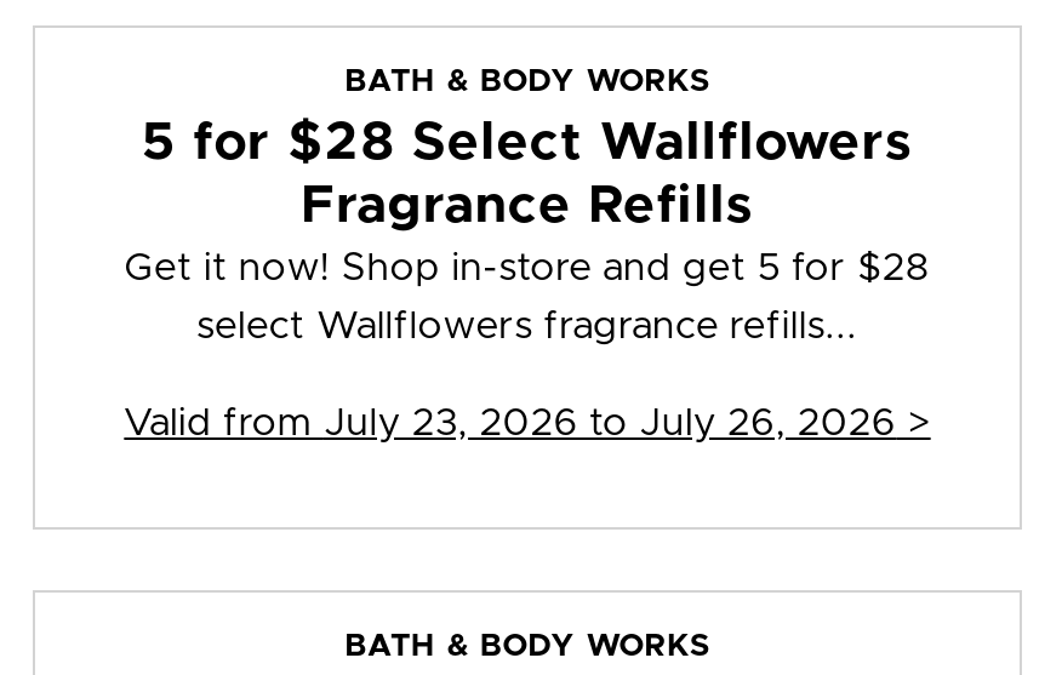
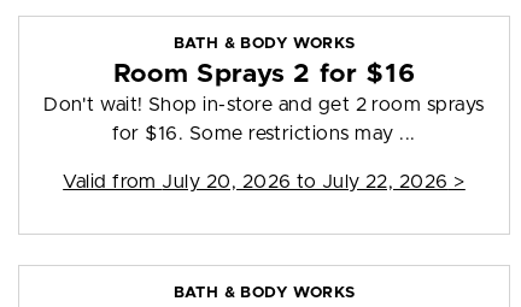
[124,118,931,288] 5 for $28 Select Wallflowers | Fragrance Refills | Get it now! Shop in-store and get 5 for $28 -> [44,62,485,115] Room Sprays 2 for $16 | Don't wait! Shop in-store and get 2 room sprays
[197,307,858,346] select Wallflowers fragrance refills... -> [113,124,416,144] for $16. Some restrictions may ...
[124,404,931,443] Valid from July 23, 2026 to July 26, 2026 > -> [63,172,465,192] Valid from July 20, 2026 to July 22, 2026 >

